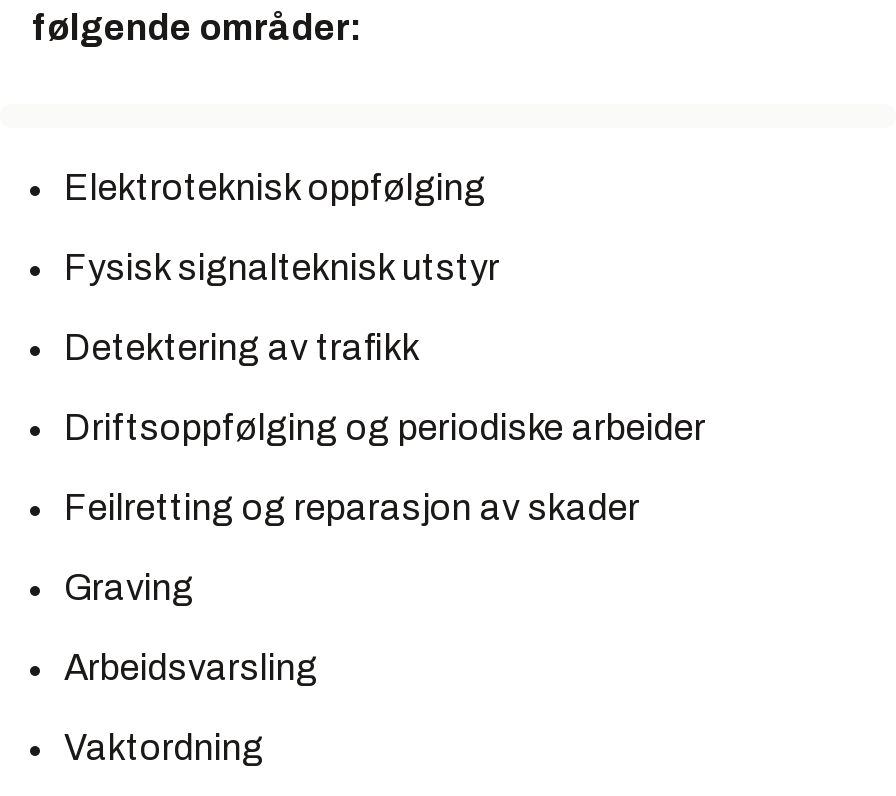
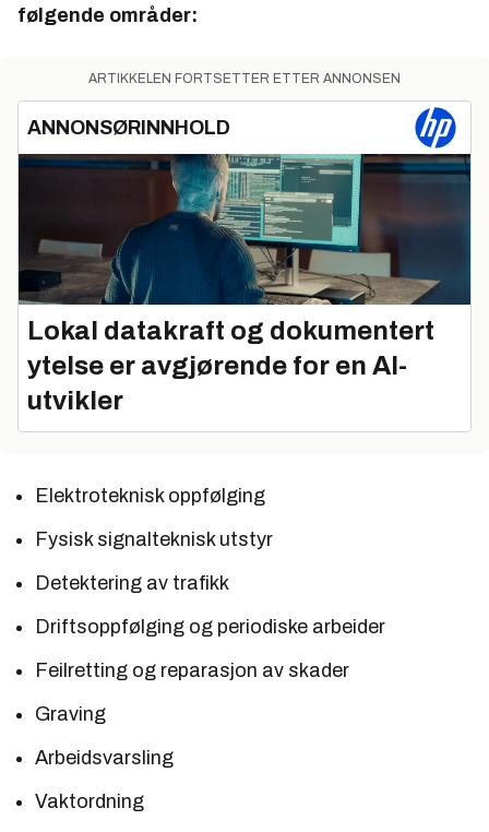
none -> [17,71,472,306] [image] | ARTIKKELEN FORTSETTER ETTER ANNONSEN | ANNONSØRINNHOLD
none -> [27,316,434,414] Lokal datakraft og dokumentert | ytelse er avgjørende for en AI- | utvikler

